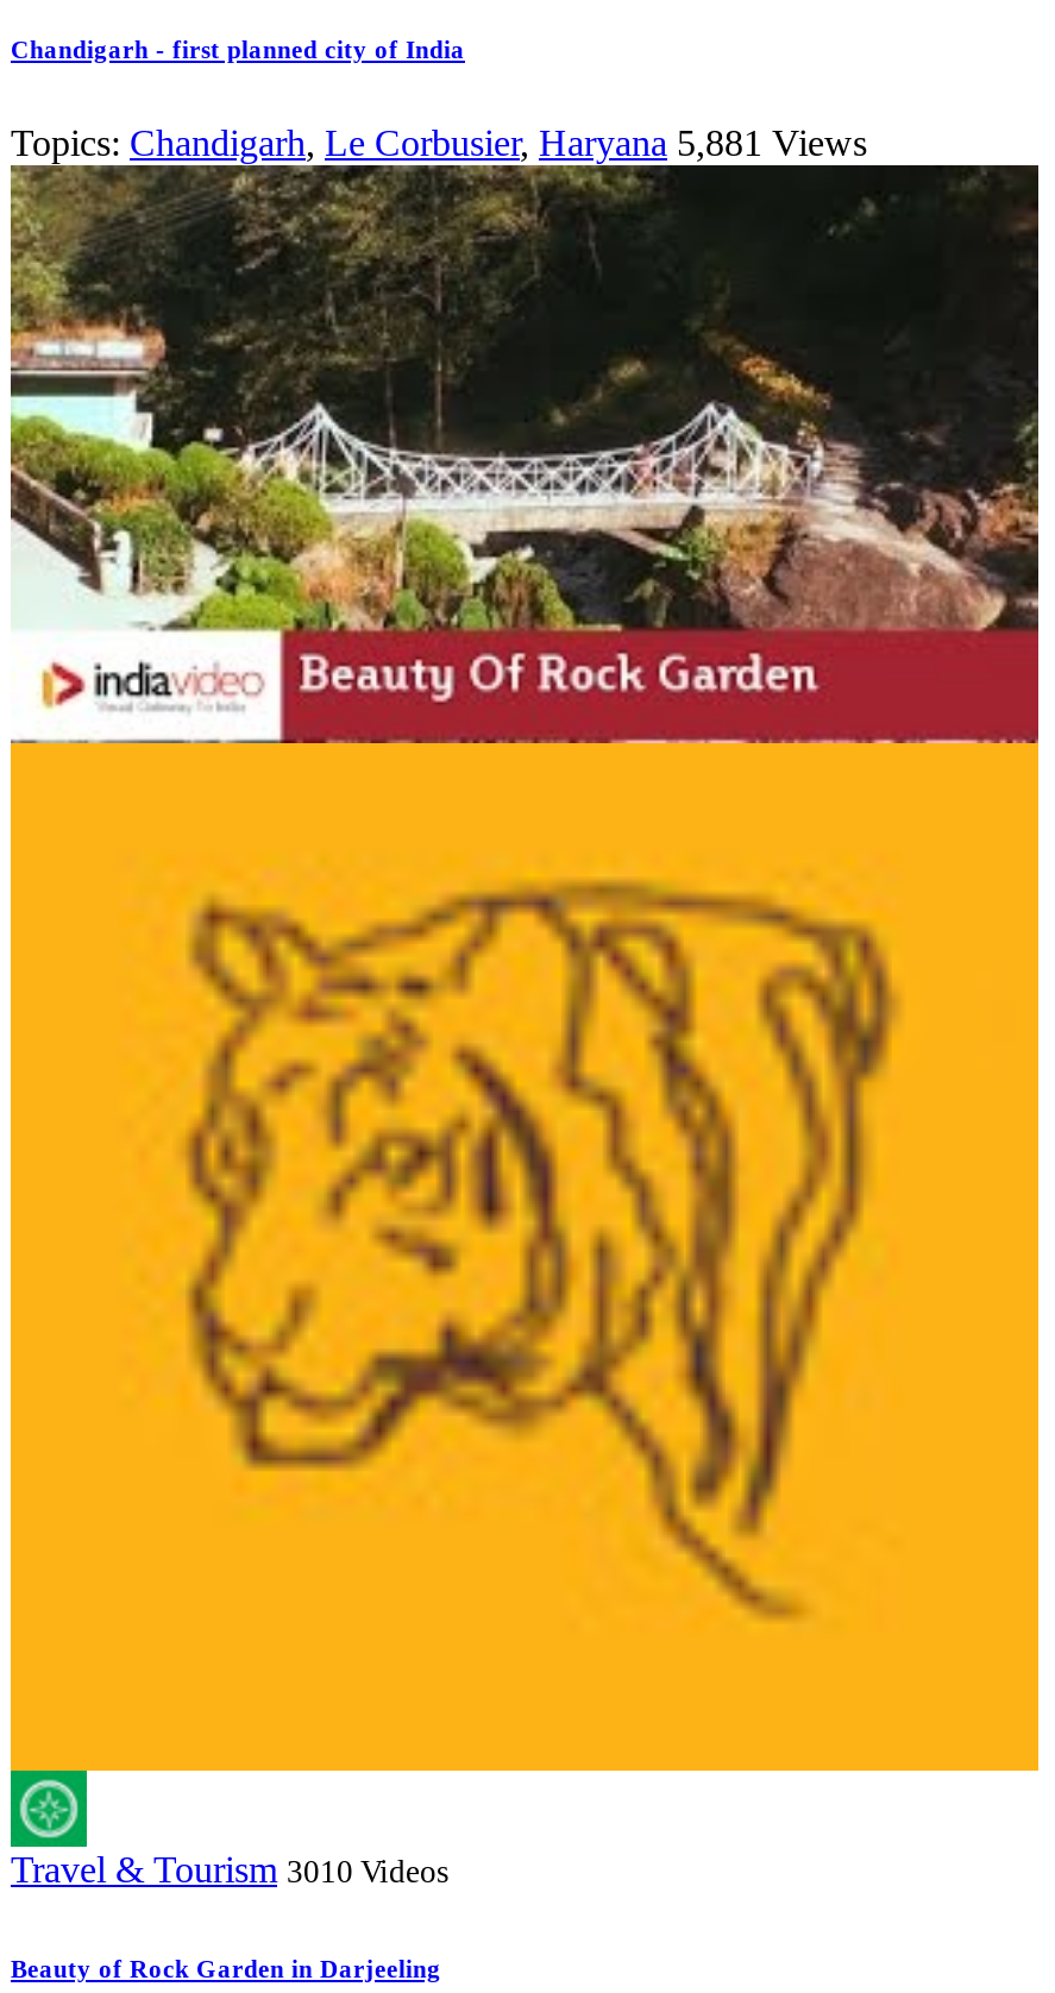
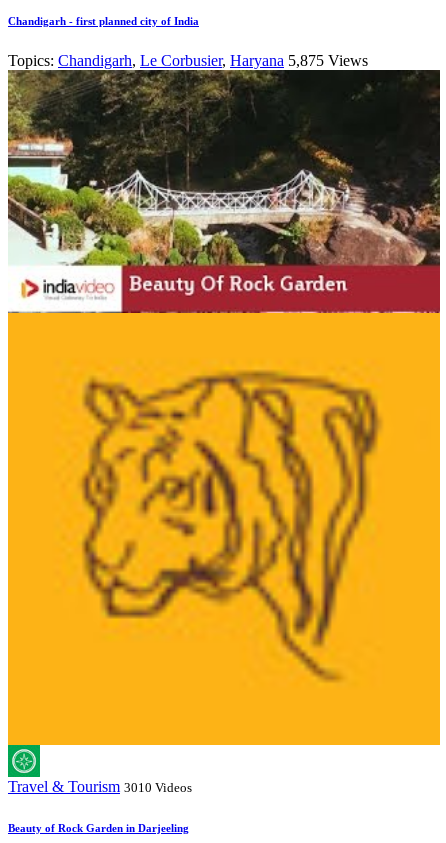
[11,122,867,162] Topics: Chandigarh, Le Corbusier, Haryana 5,881 Views -> [8,52,368,69] Topics: Chandigarh, Le Corbusier, Haryana 5,875 Views

